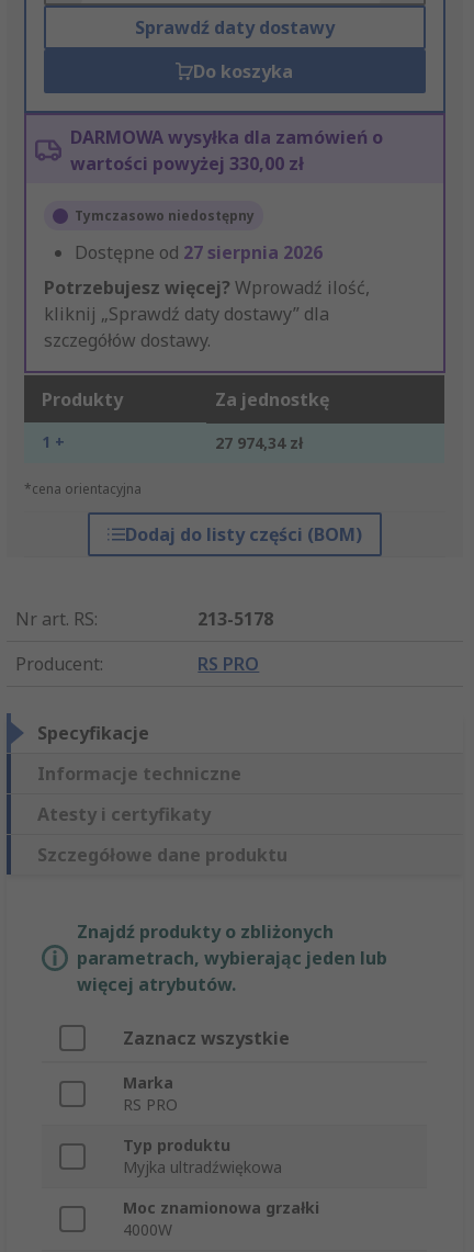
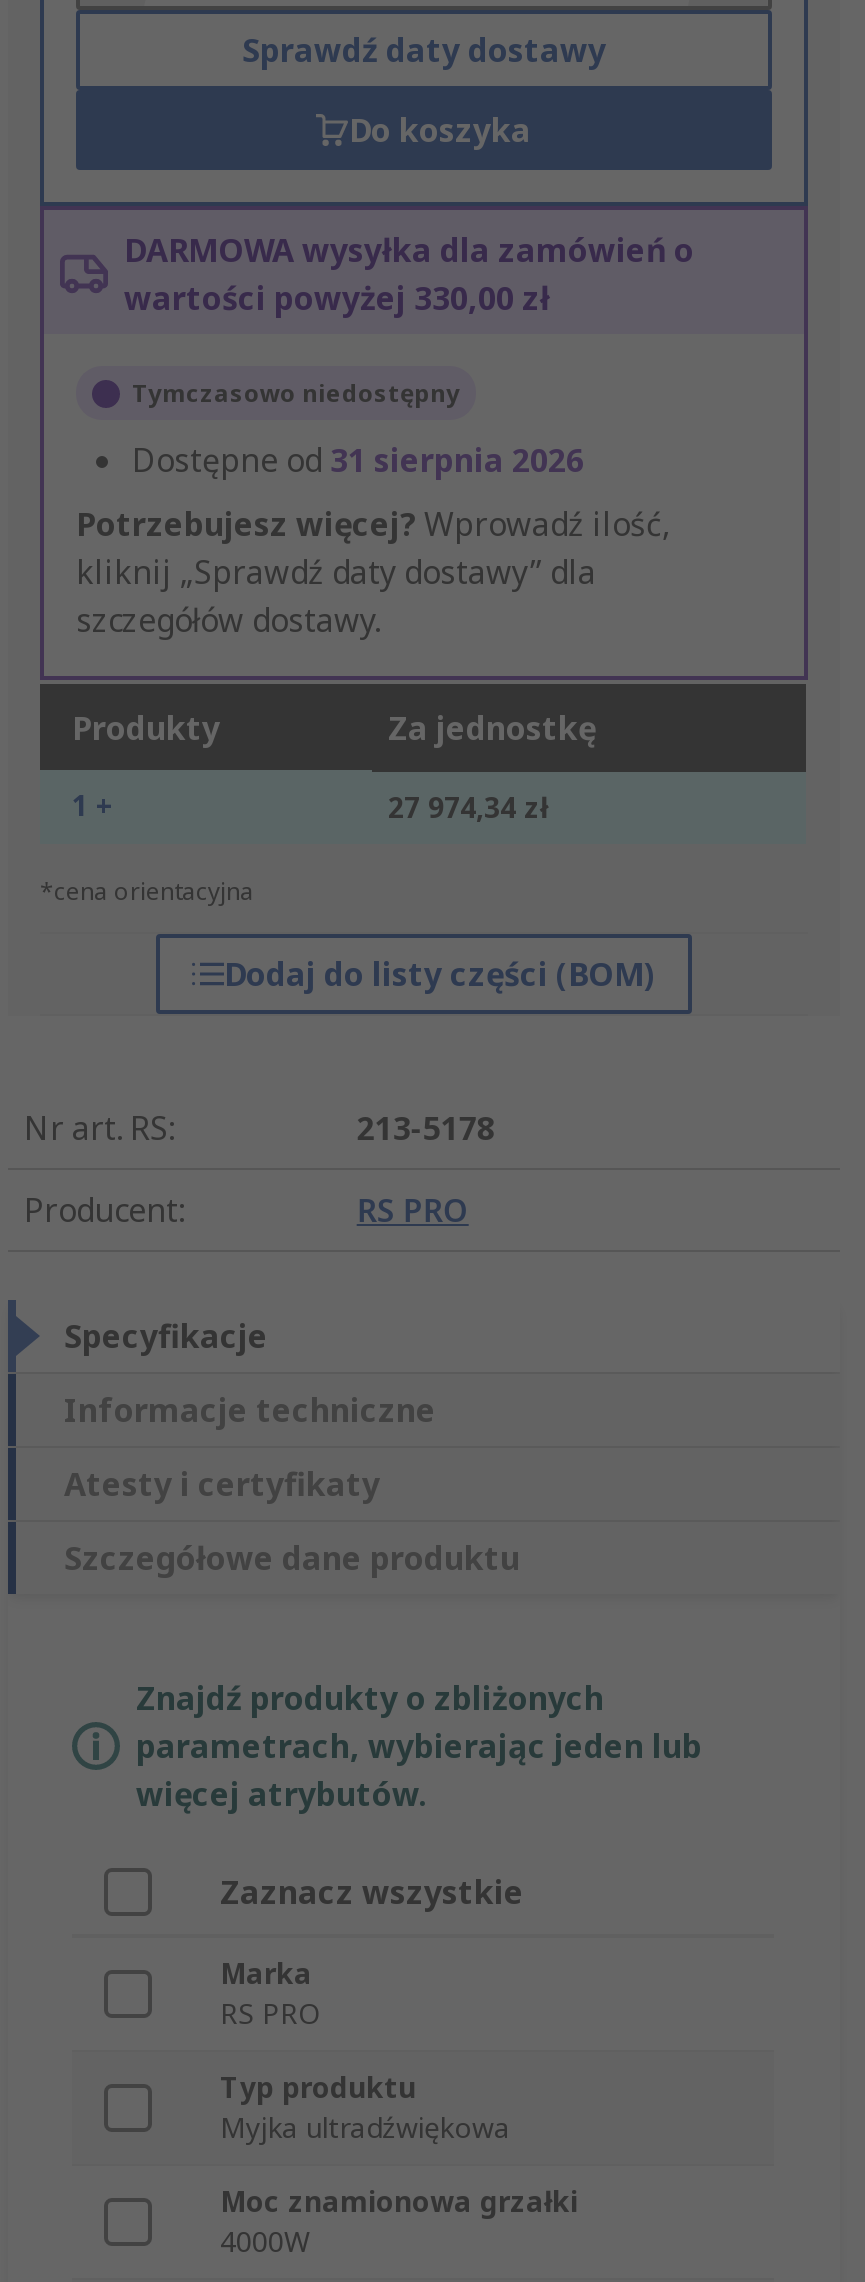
[75,241,323,265] Dostępne od 27 sierpnia 2026 -> [132,439,584,483] Dostępne od 31 sierpnia 2026

